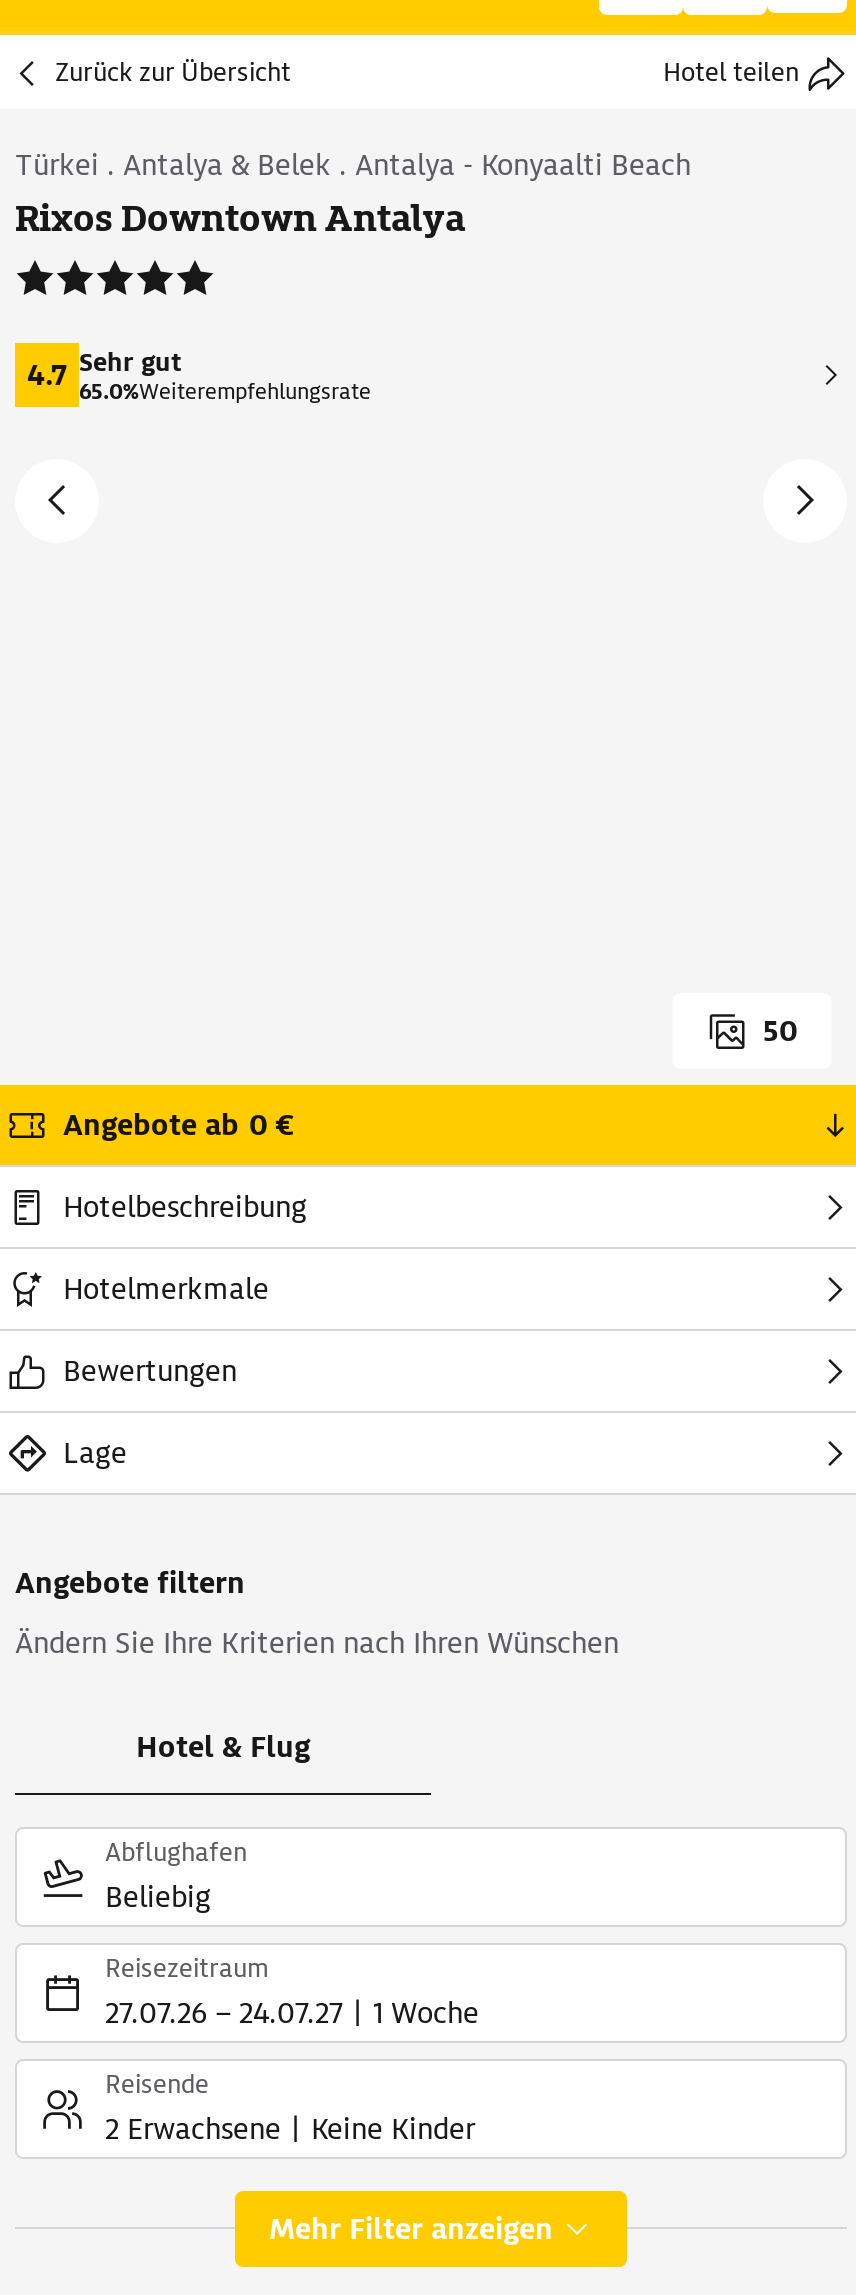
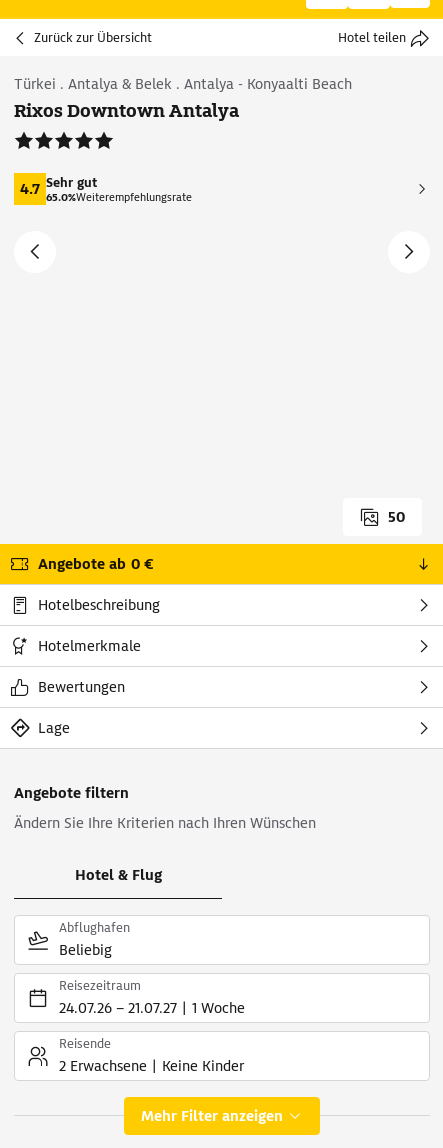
[105,1995,479,2031] 27.07.26 – 24.07.27 1 Woche -> [59,999,245,1017] 24.07.26 – 21.07.27 1 Woche

